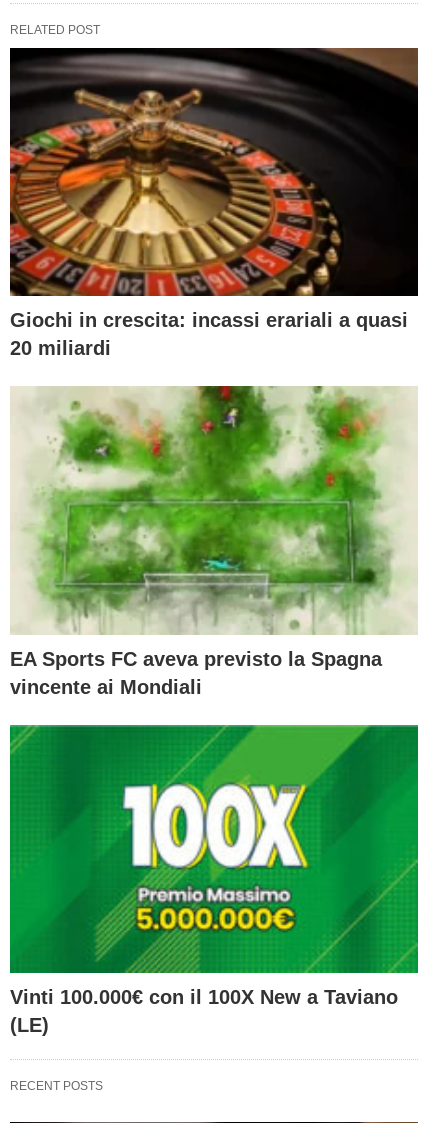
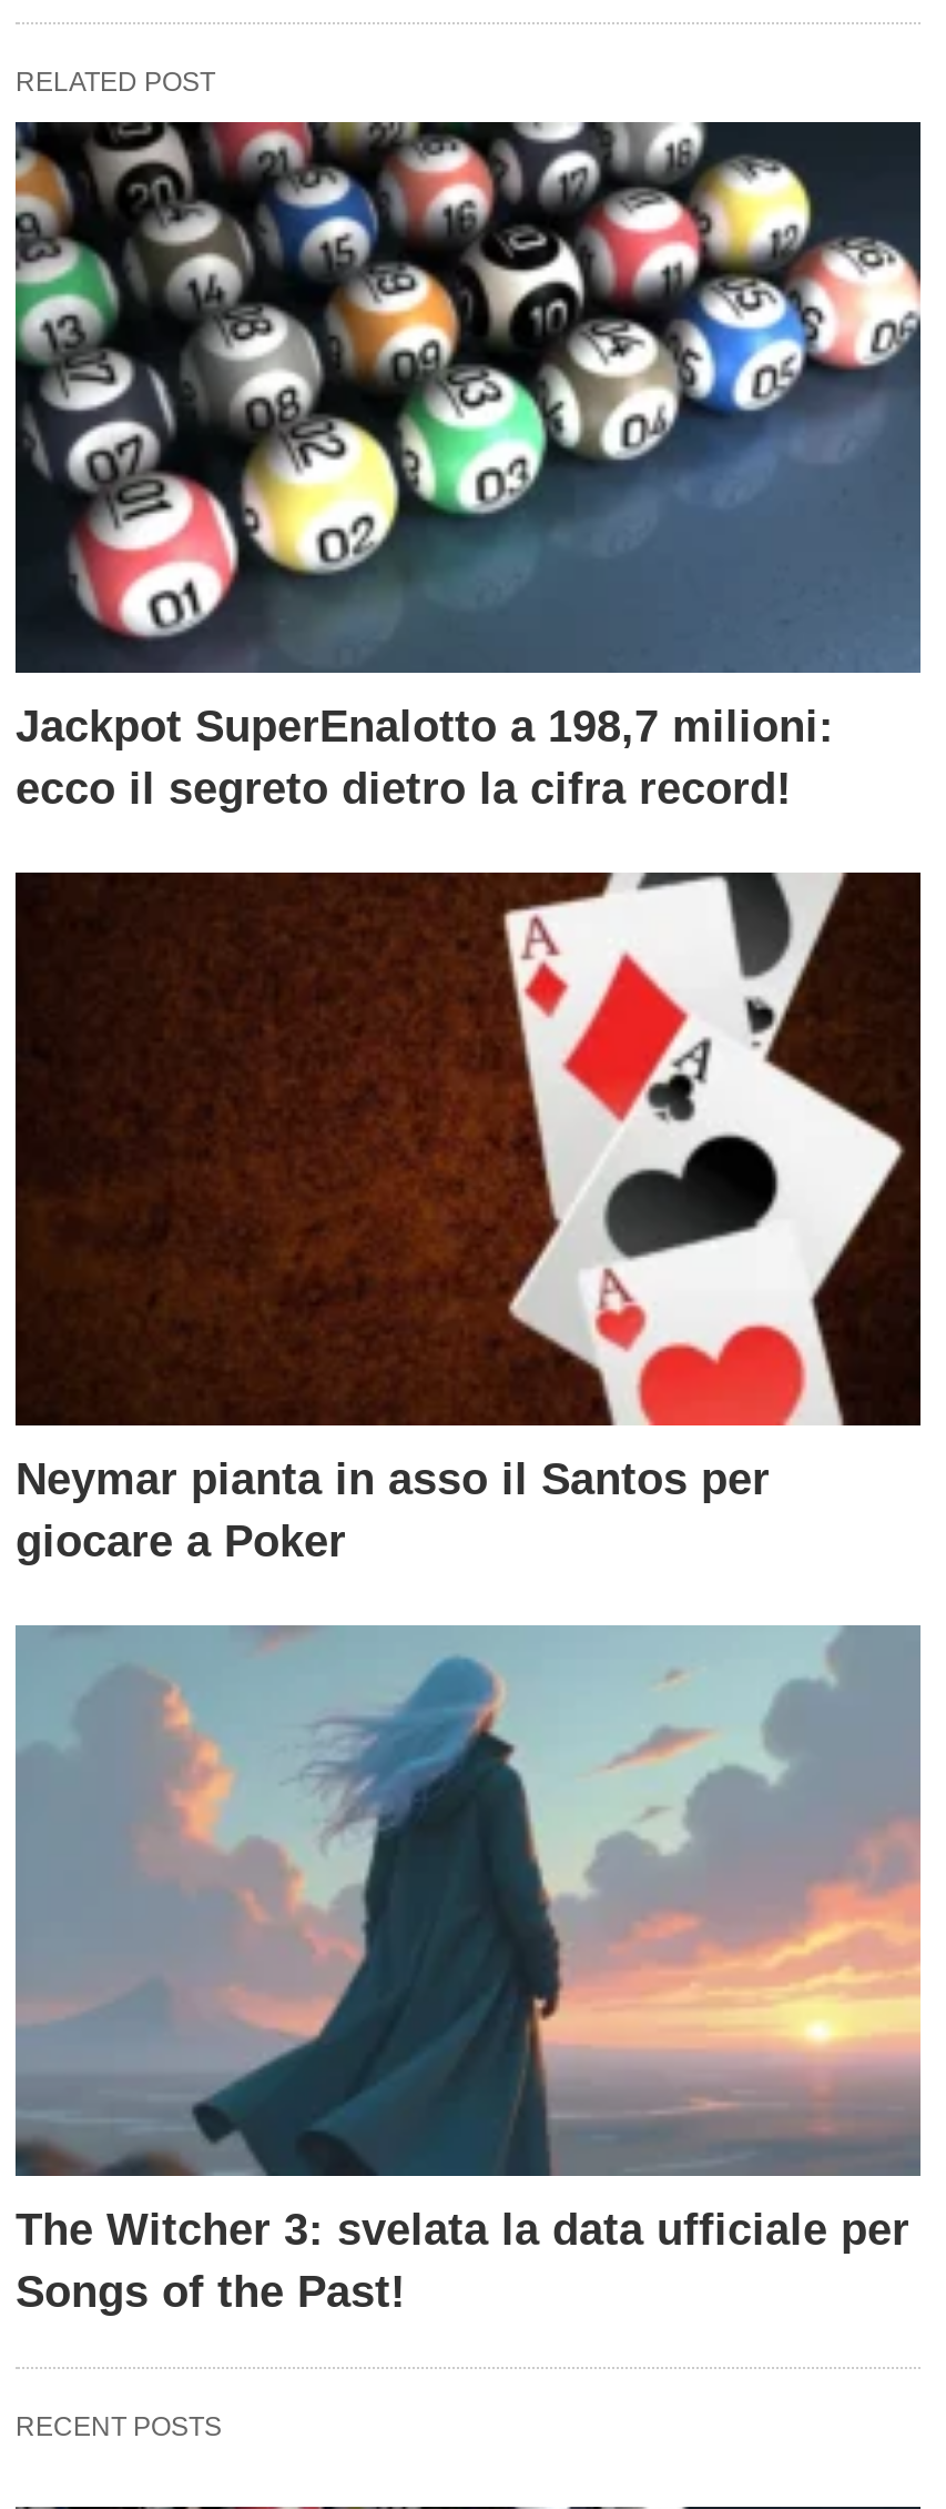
[9,47,419,359] [image] | Giochi in crescita: incassi erariali a quasi | 20 miliardi -> [13,120,923,813] [image] | Jackpot SuperEnalotto a 198,7 milioni: | ecco il segreto dietro la cifra record!
[10,385,418,697] [image] | EA Sports FC aveva previsto la Spagna | vincente ai Mondiali -> [13,870,923,1564] [image] | Neymar pianta in asso il Santos per | giocare a Poker
[9,725,419,1036] [image] | Vinti 100.000€ con il 100X New a Taviano | (LE) -> [13,1625,923,2316] [image] | The Witcher 3: svelata la data ufficiale per | Songs of the Past!

